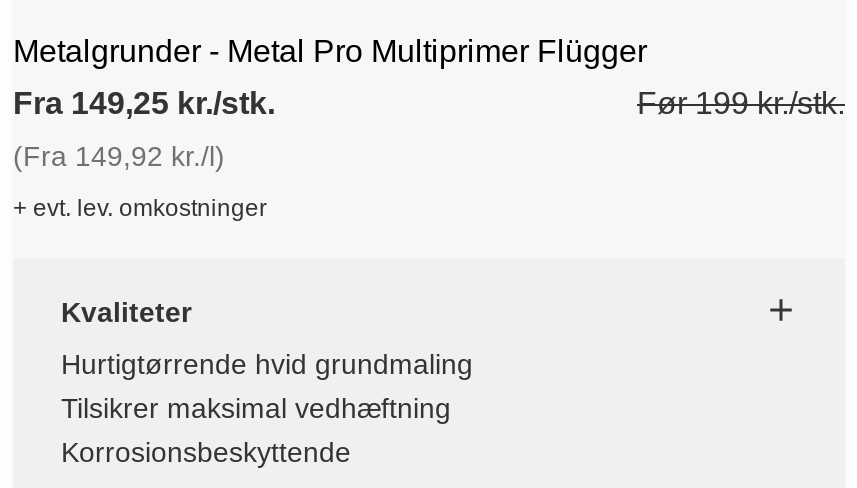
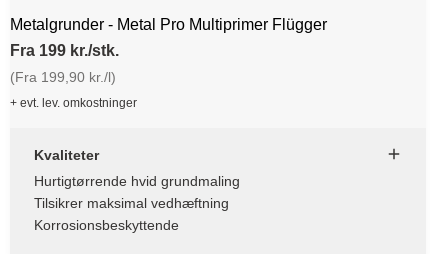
[13,86,275,120] Fra 149,25 kr./stk. -> [10,42,119,59] Fra 199 kr./stk.
[637,86,845,120] Før 199 kr./stk. -> none
[13,140,225,172] (Fra 149,92 kr./l) -> [10,69,116,85] (Fra 199,90 kr./l)

